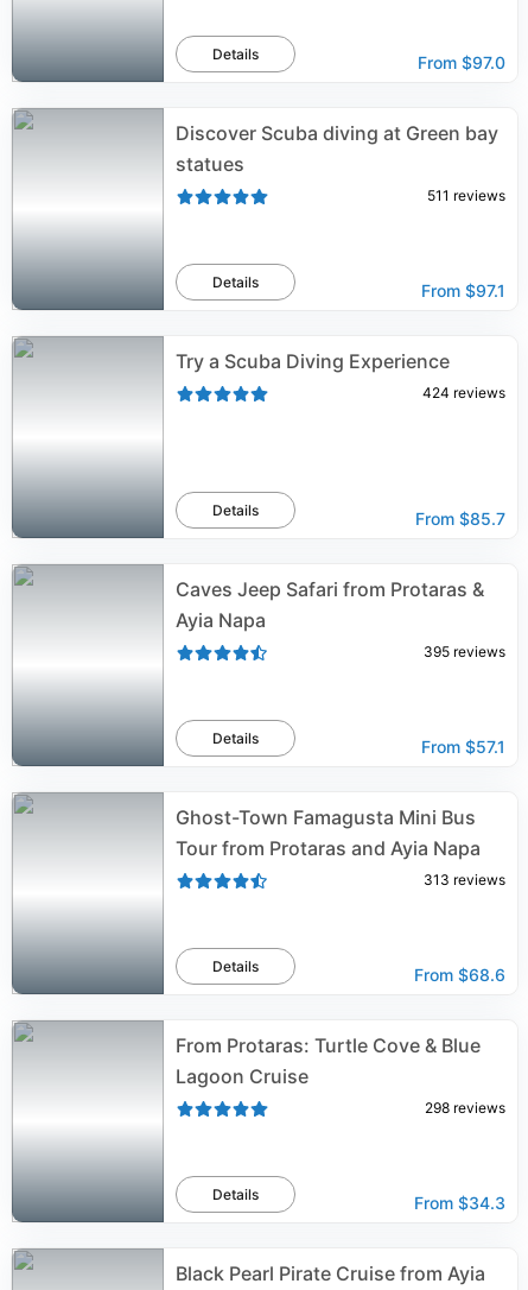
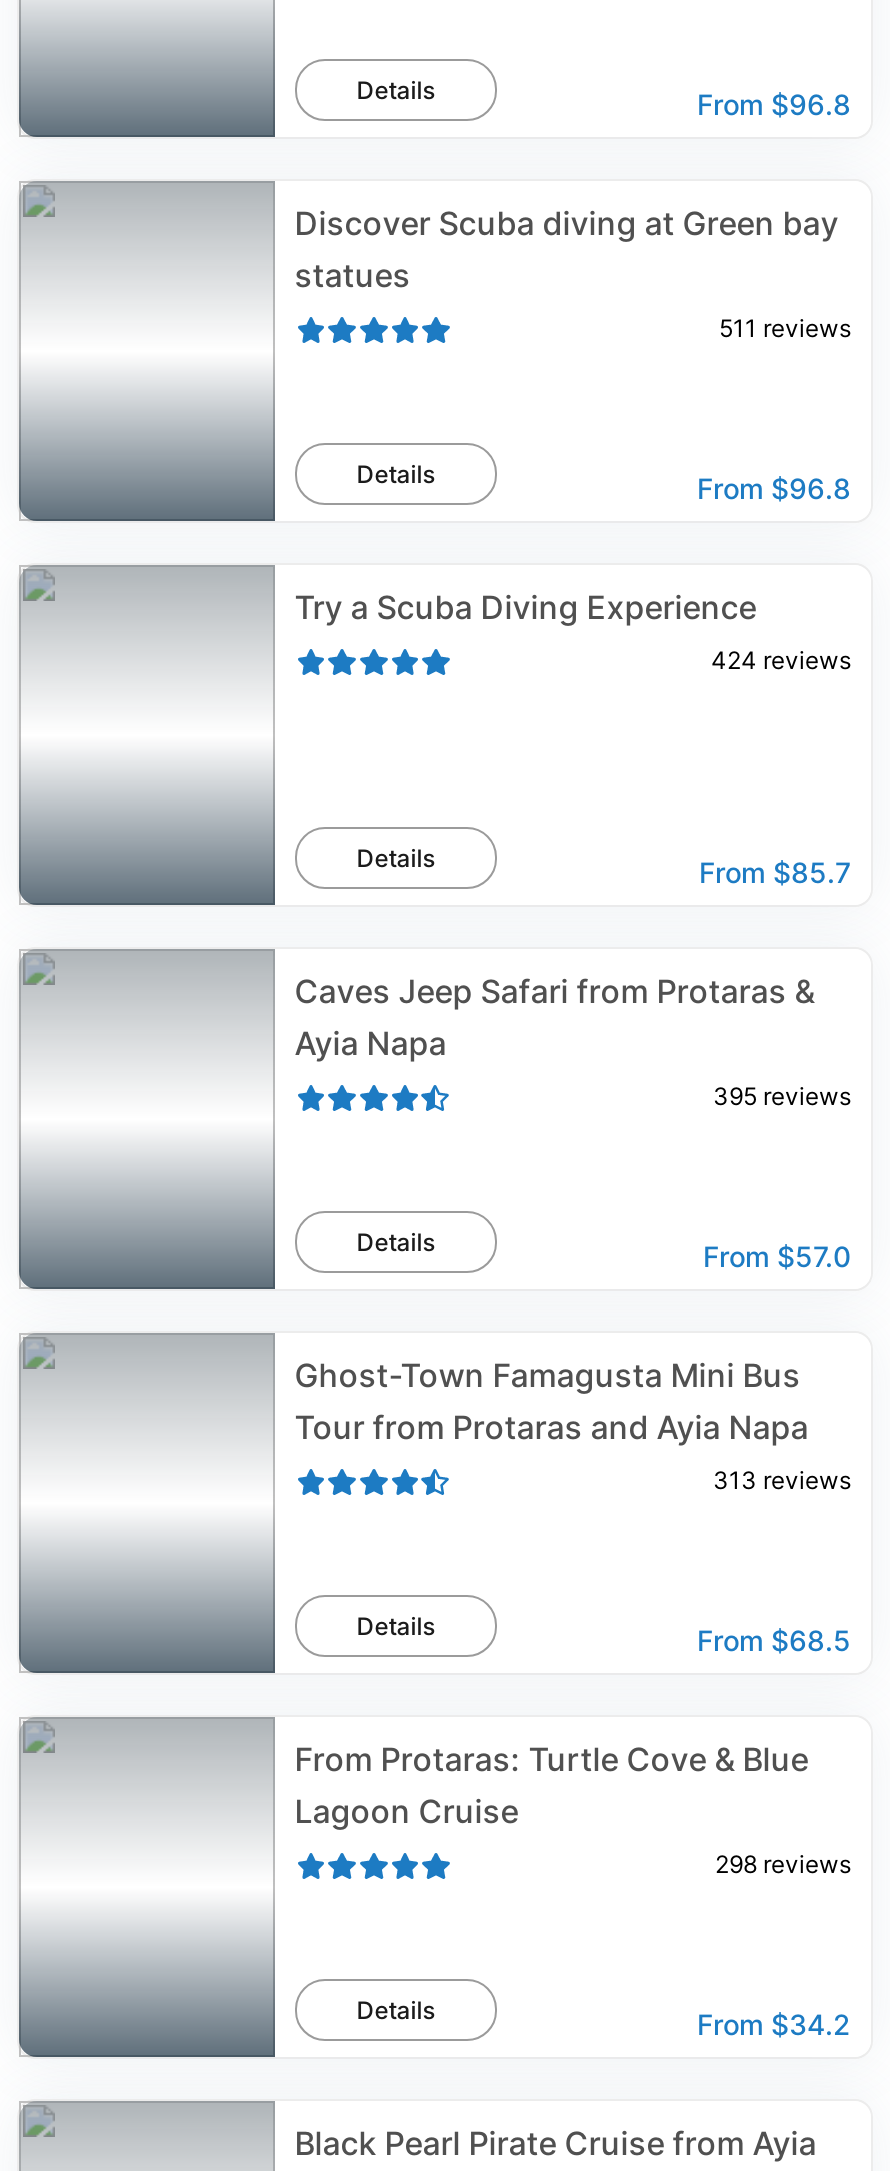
[418,52,505,72] From $97.0 -> [697,87,851,121] From $96.8
[421,280,505,301] From $97.1 -> [697,471,851,505] From $96.8
[421,736,505,757] From $57.1 -> [703,1239,851,1273] From $57.0
[414,965,505,985] From $68.6 -> [697,1623,851,1657] From $68.5
[414,1193,505,1213] From $34.3 -> [697,2007,851,2041] From $34.2

